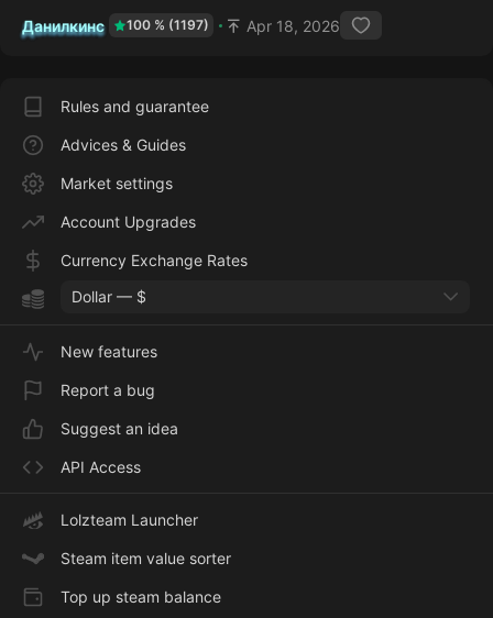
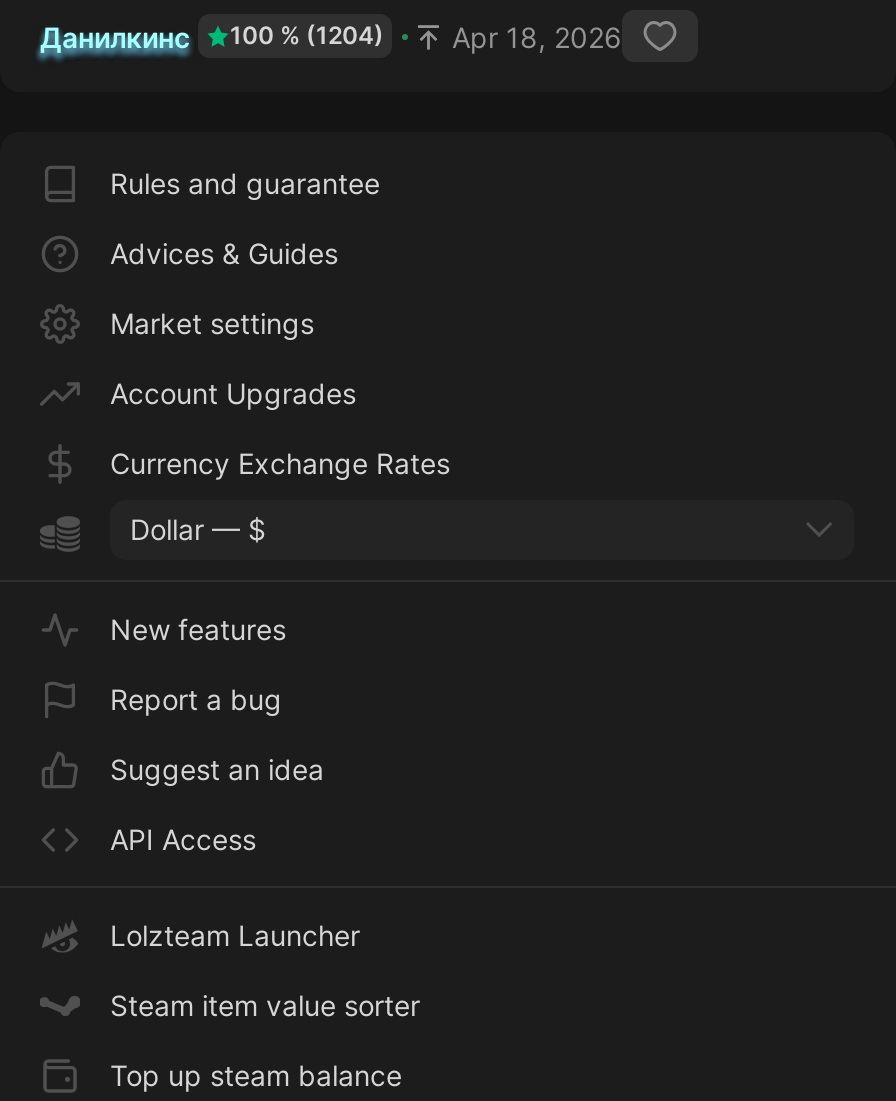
[22,16,340,35] Данилкинс 100 % (1197) Apr 18, 2026 -> [40,19,622,53] Данилкинс 100 % (1204) Apr 18, 2026

